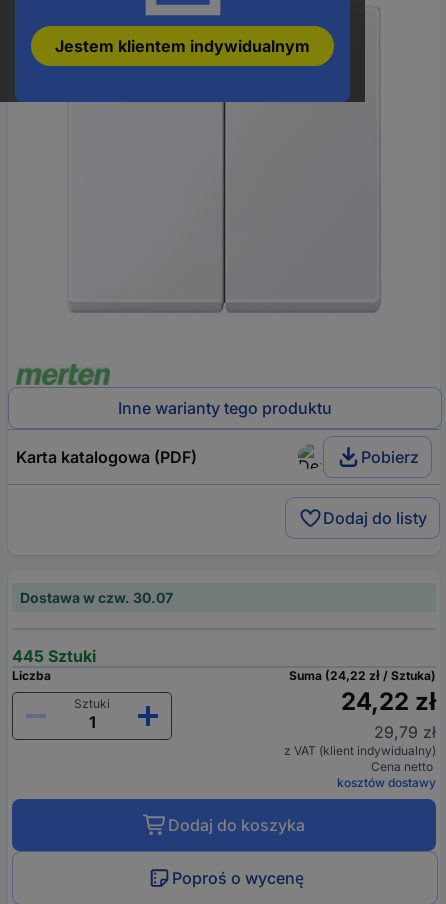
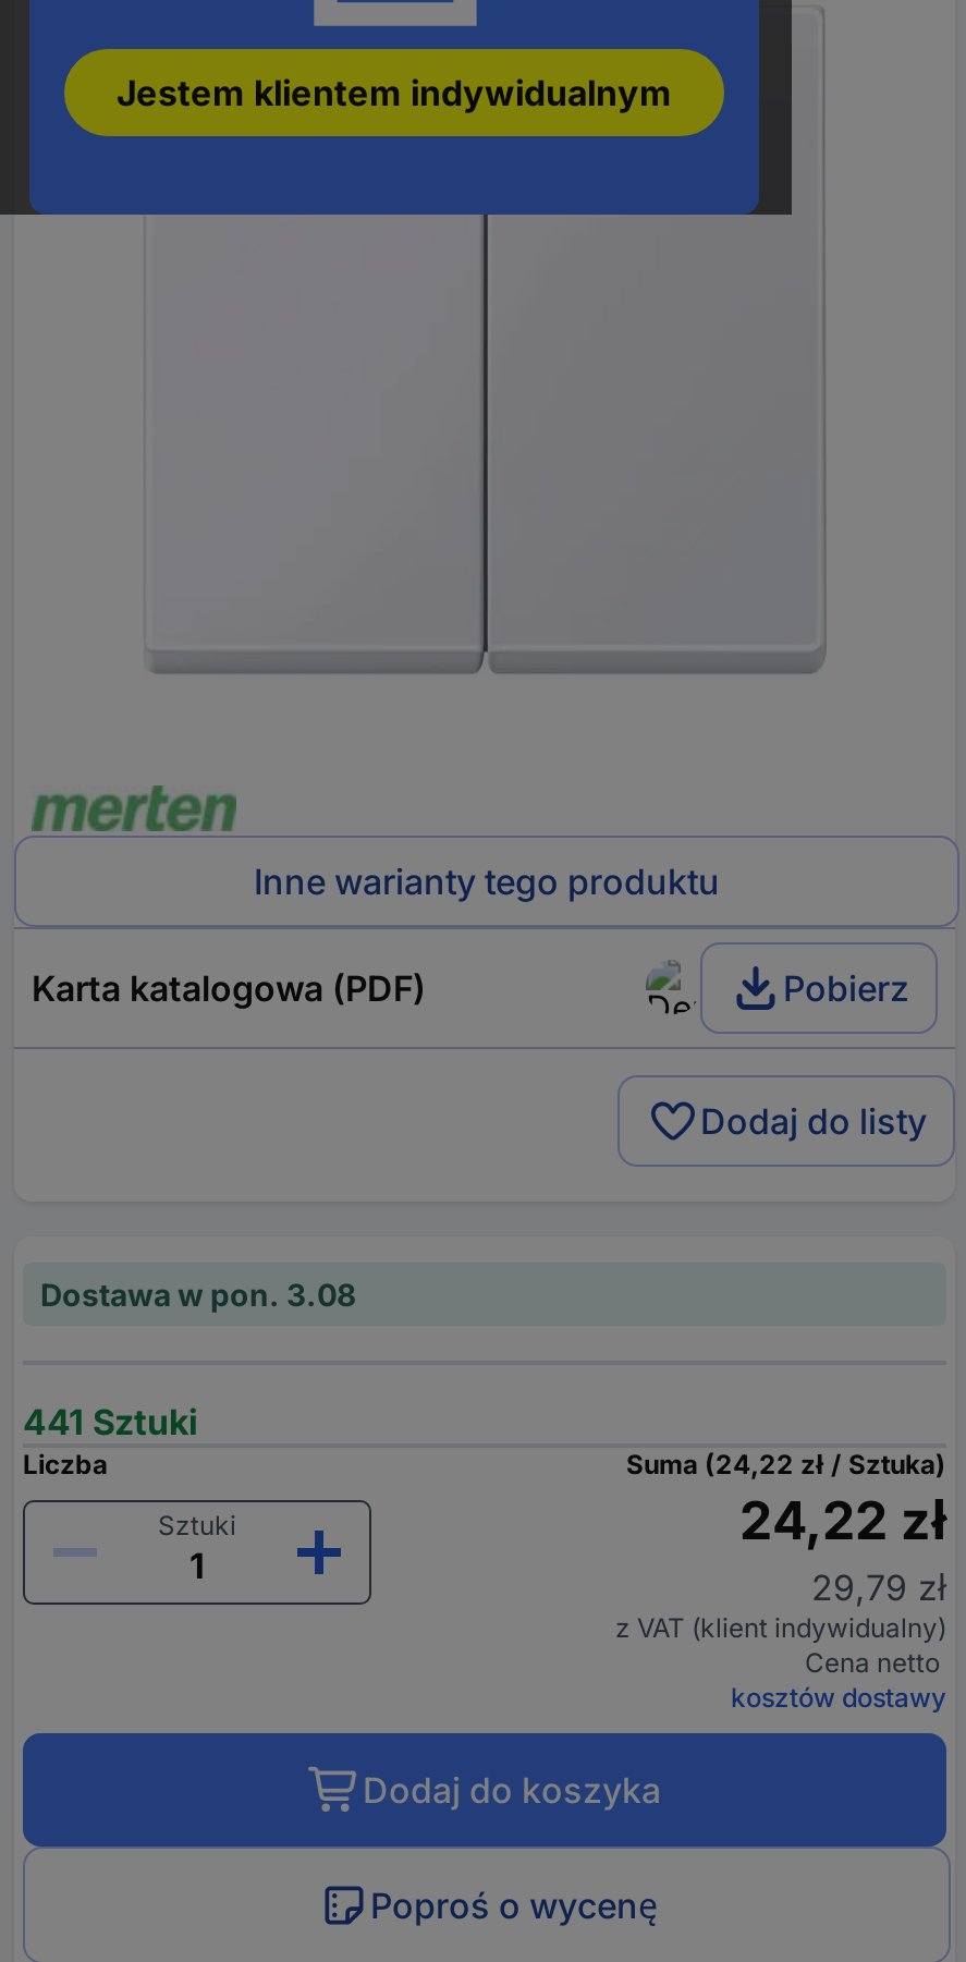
[20,589,173,606] Dostawa w czw. 30.07 -> [40,1275,356,1312] Dostawa w pon. 3.08
[12,646,96,666] 445 Sztuki -> [23,1399,197,1443] 441 Sztuki

